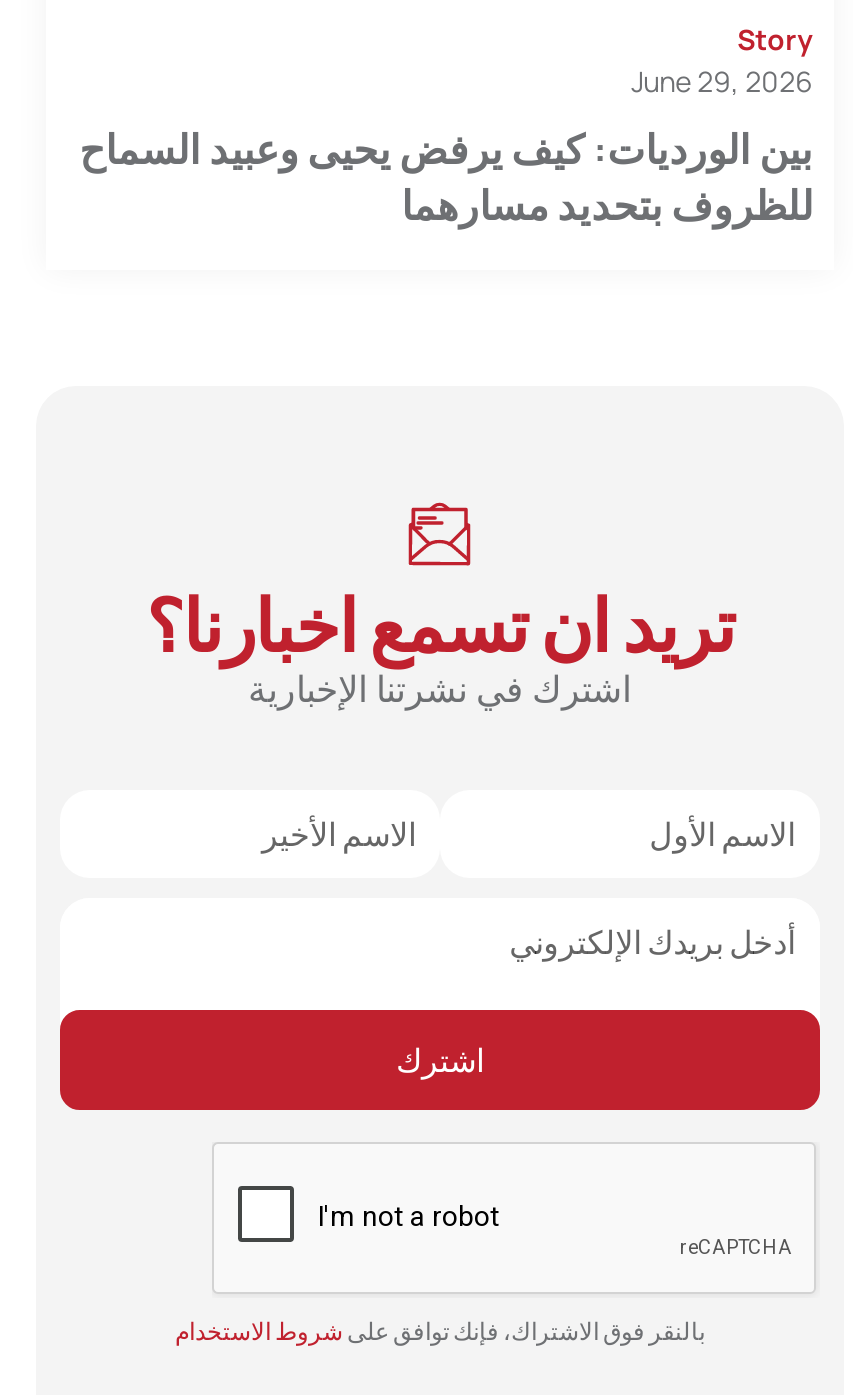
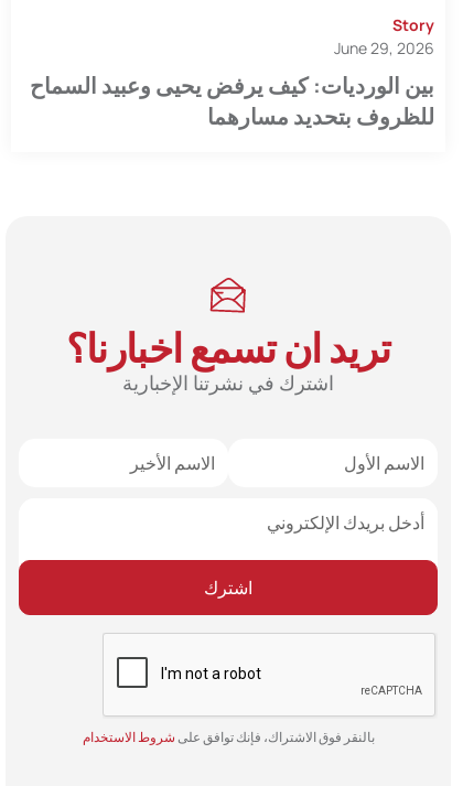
[408,498,472,568] [image] -> [209,277,246,315] [image]

